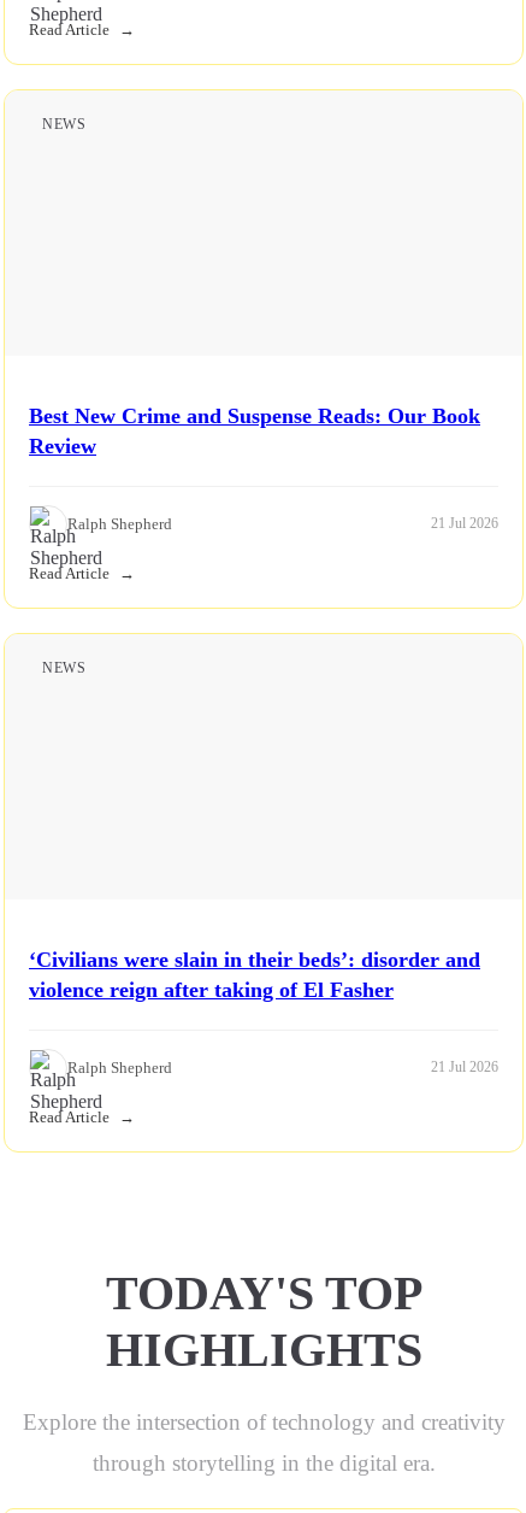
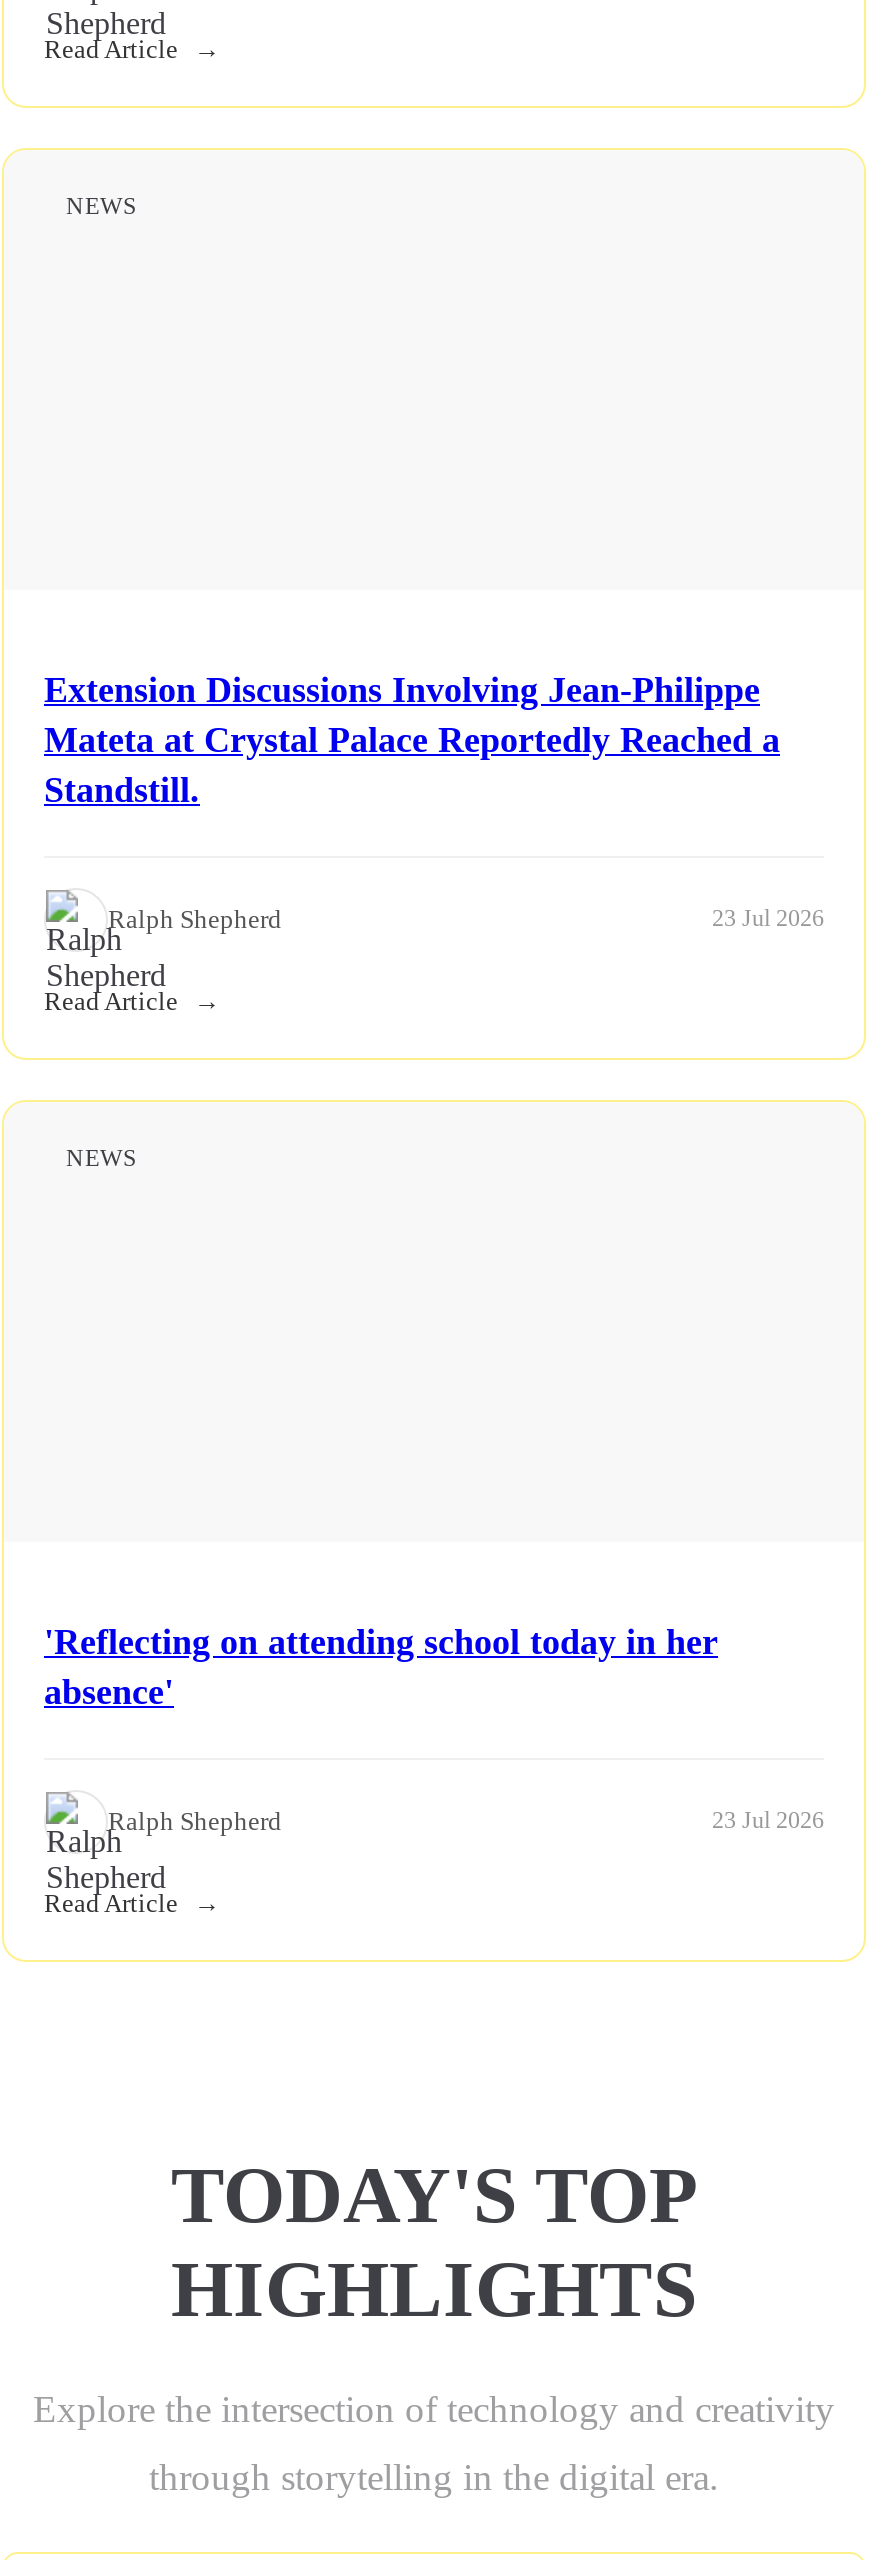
[29,403,480,458] Best New Crime and Suspense Reads: Our Book | Review -> [44,669,780,809] Extension Discussions Involving Jean-Philippe | Mateta at Crystal Palace Reportedly Reached a | Standstill.
[431,515,498,532] 21 Jul 2026 -> [712,904,824,932] 23 Jul 2026
[29,947,480,1001] ‘Civilians were slain in their beds’: disorder and | violence reign after taking of El Fasher -> [44,1621,718,1711] 'Reflecting on attending school today in her | absence'
[431,1059,498,1075] 21 Jul 2026 -> [712,1806,824,1834] 23 Jul 2026

